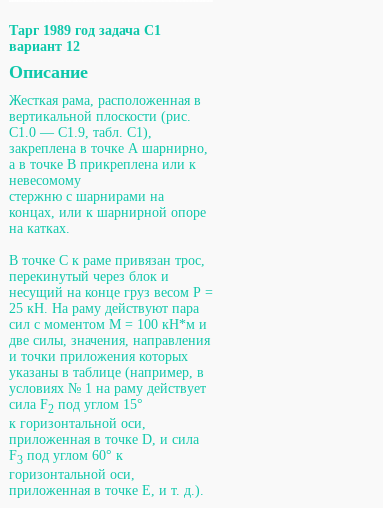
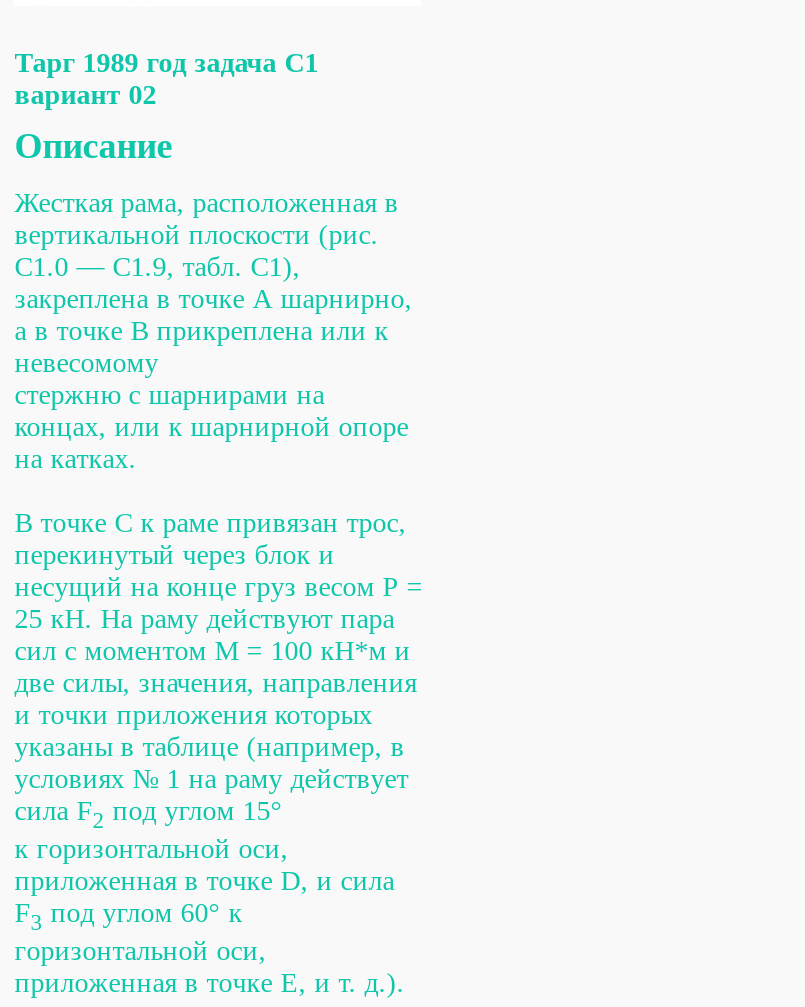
[9,39,80,54] вариант 12 -> [14,81,156,111] вариант 02

